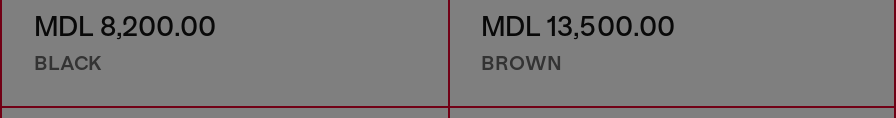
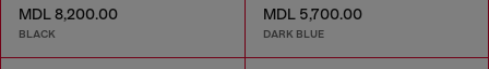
[481,10,675,75] MDL 13,500.00 | BROWN -> [263,5,362,40] MDL 5,700.00 | DARK BLUE

